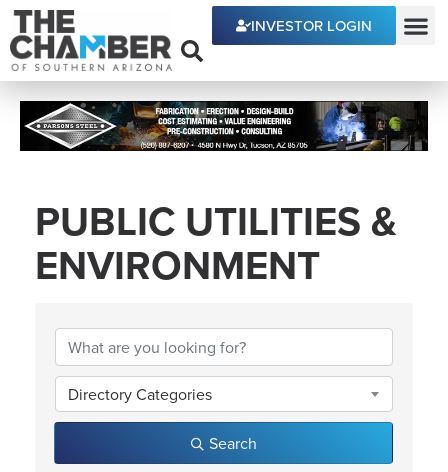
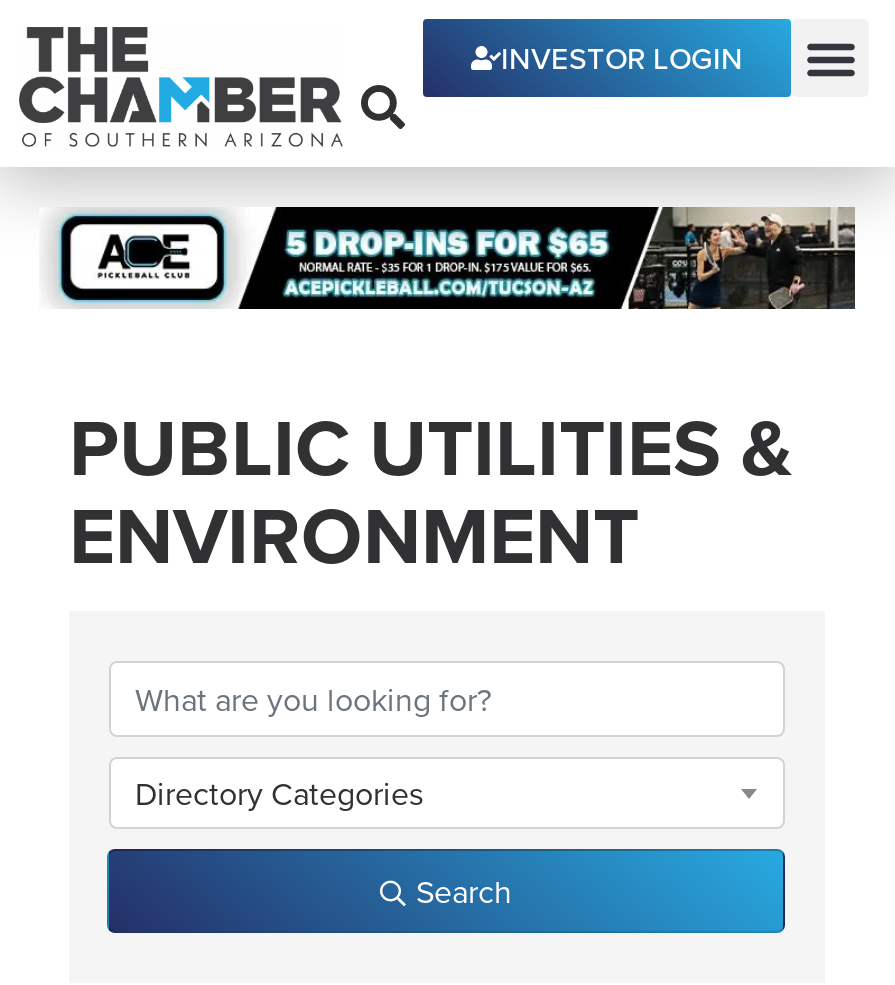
[19,100,428,152] [image] -> [39,207,855,311] [image]

